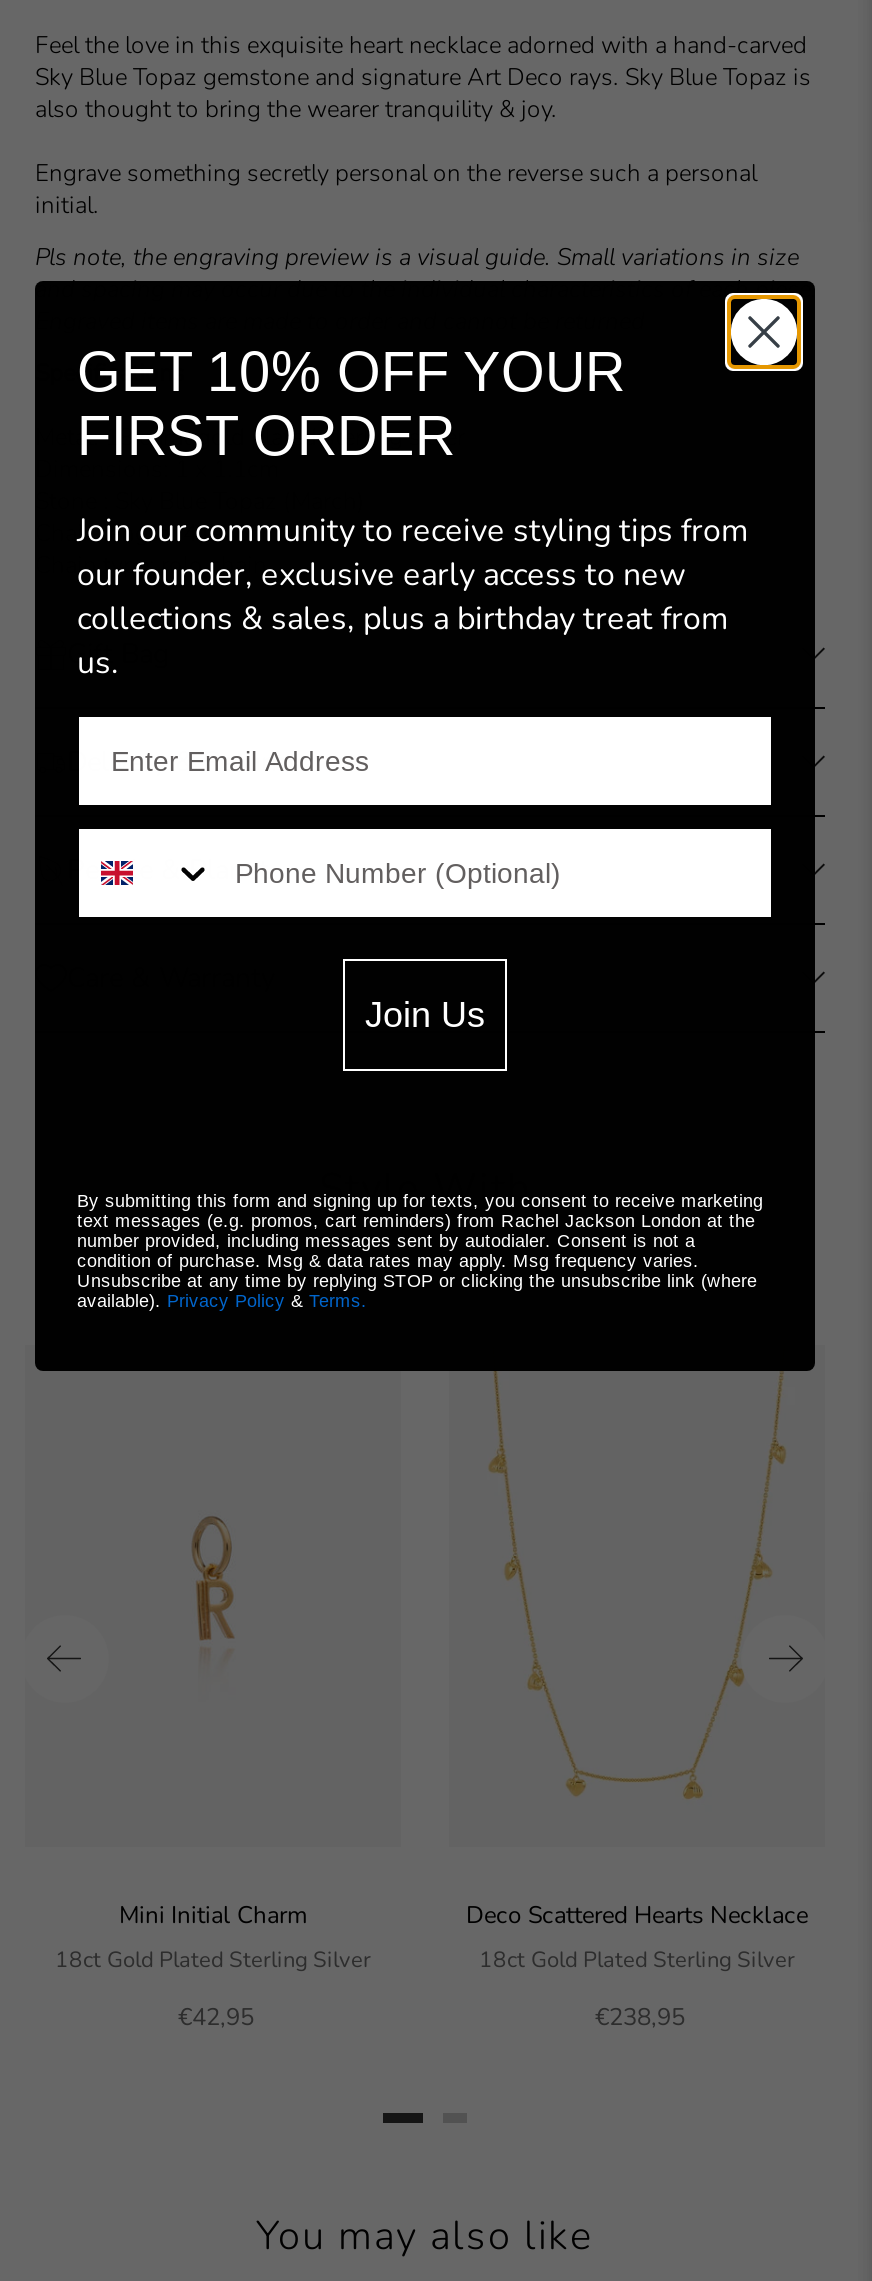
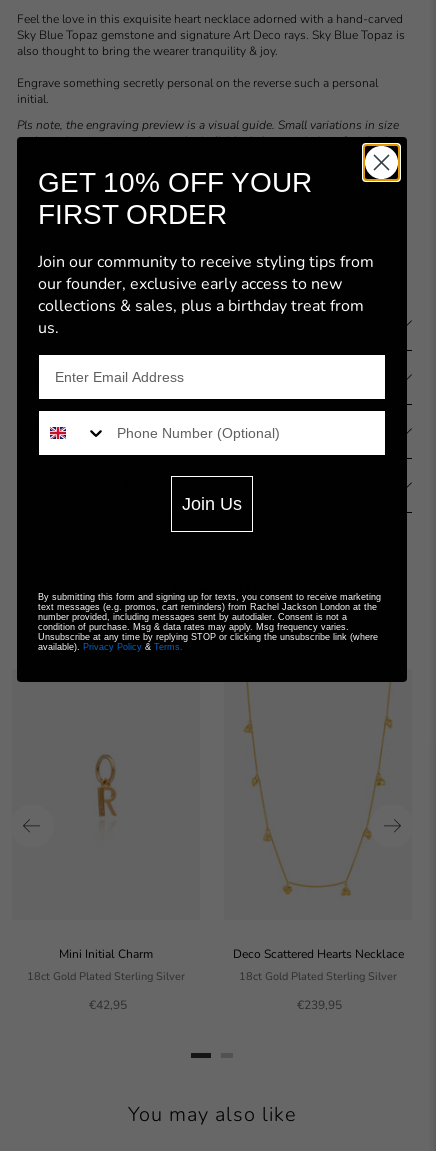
[595,2000,685,2032] €238,95 -> [297,997,342,1013] €239,95

